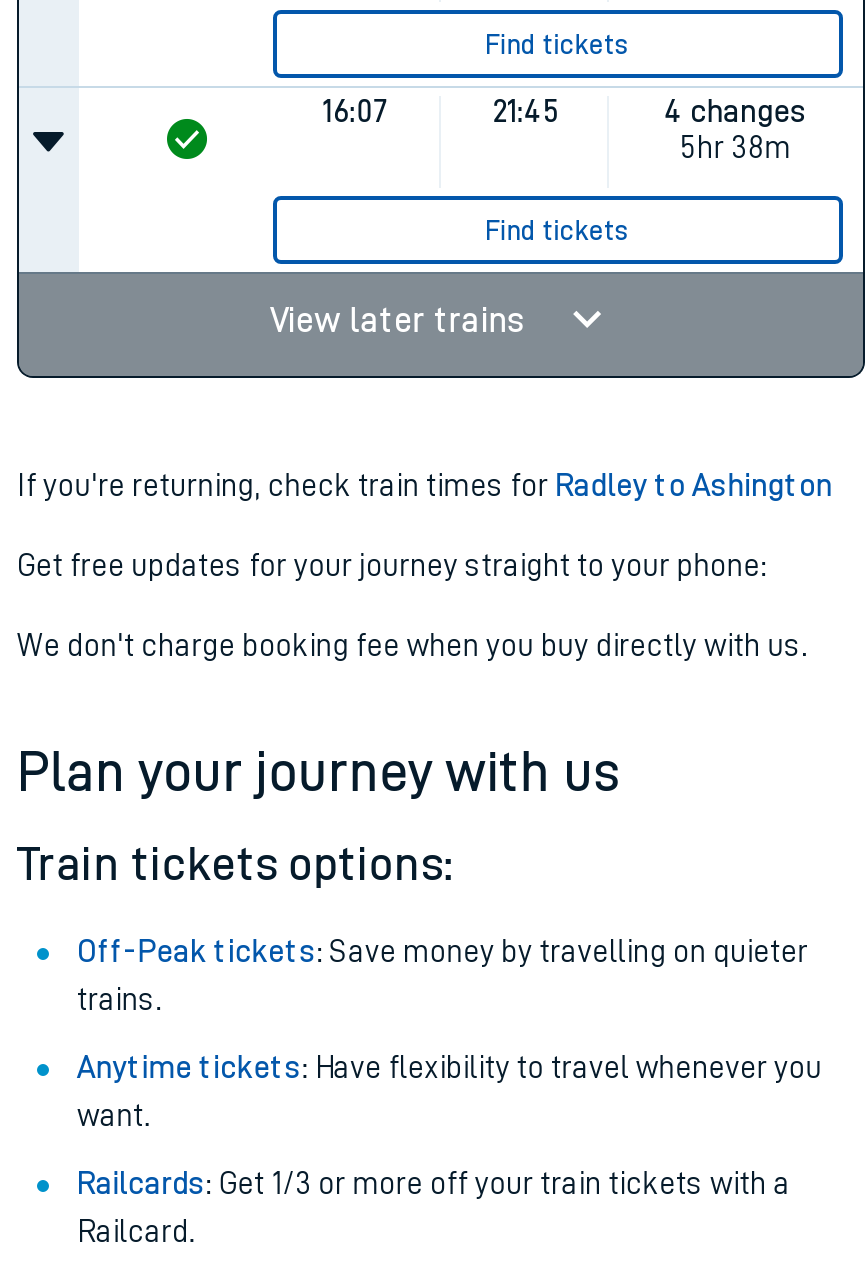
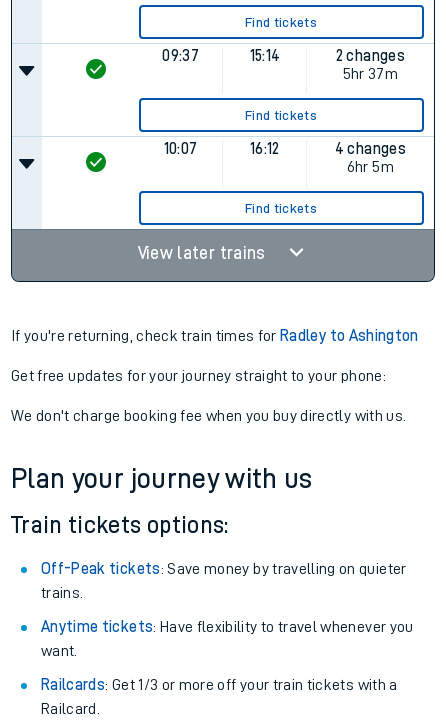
[322,96,558,128] 16:07 | 21:45 -> [162,48,405,157] 09:37 | 15:14 | 2 changes | 5hr 37m | Find tickets | 10:07 | 16:12
[680,132,791,164] 5hr 38m -> [347,159,394,175] 6hr 5m

